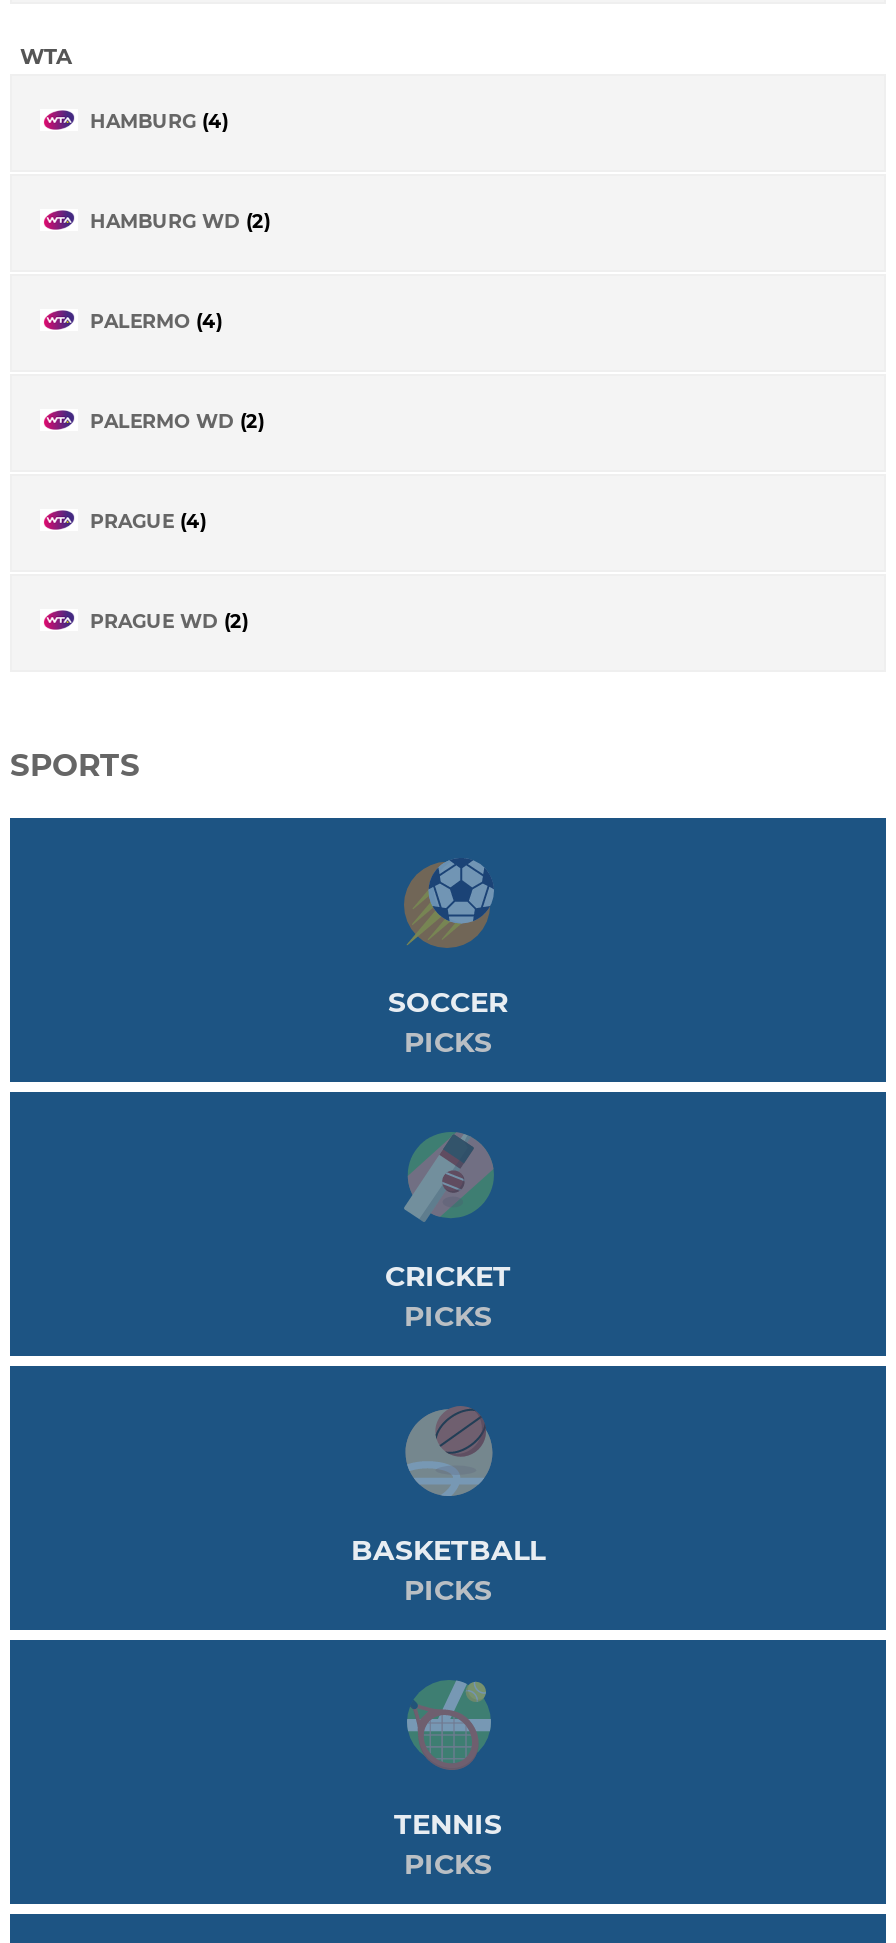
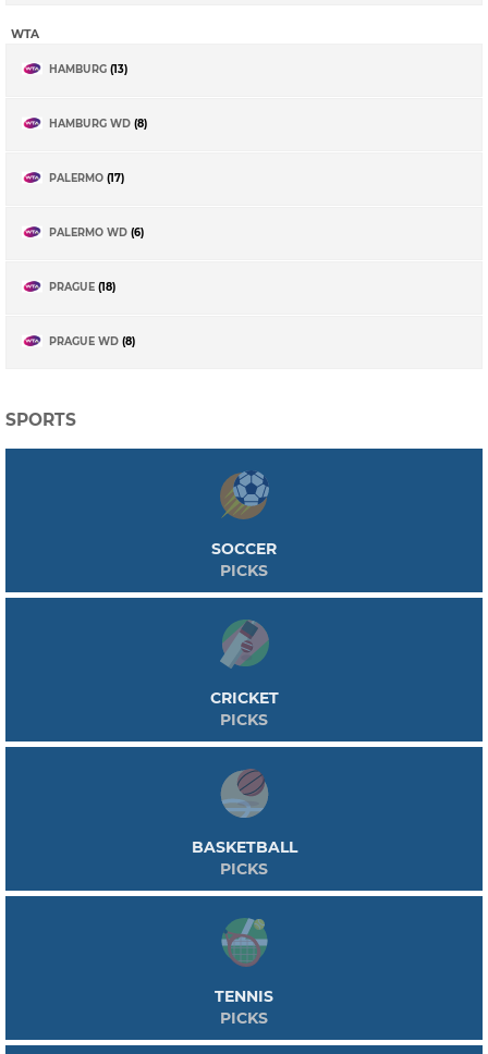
[84,110,228,132] HAMBURG (4) -> [46,63,127,75] HAMBURG (13)
[84,210,270,232] HAMBURG WD (2) -> [46,118,147,130] HAMBURG WD (8)
[84,310,222,332] PALERMO (4) -> [46,172,124,184] PALERMO (17)
[84,410,264,432] PALERMO WD (2) -> [46,227,144,239] PALERMO WD (6)
[84,510,206,532] PRAGUE (4) -> [46,281,115,293] PRAGUE (18)
[84,610,248,632] PRAGUE WD (2) -> [46,335,135,347] PRAGUE WD (8)

